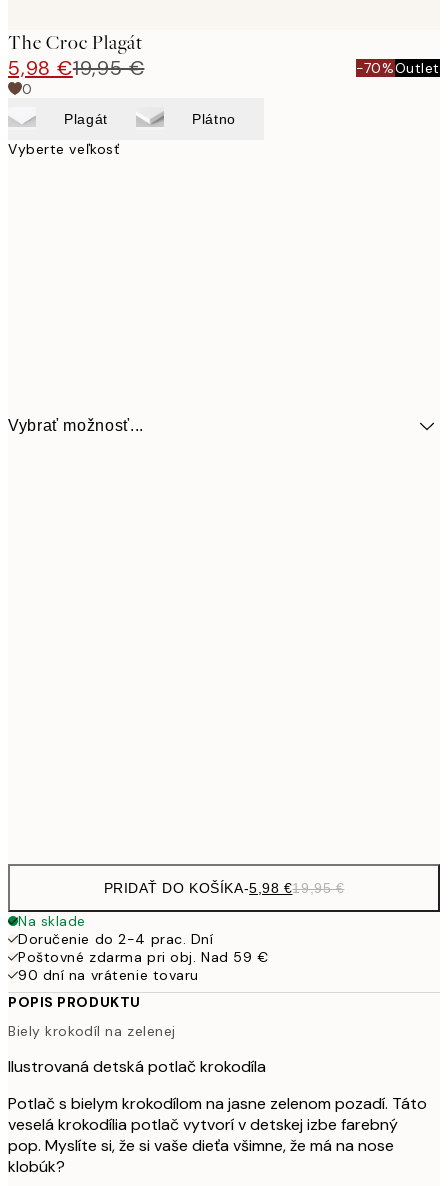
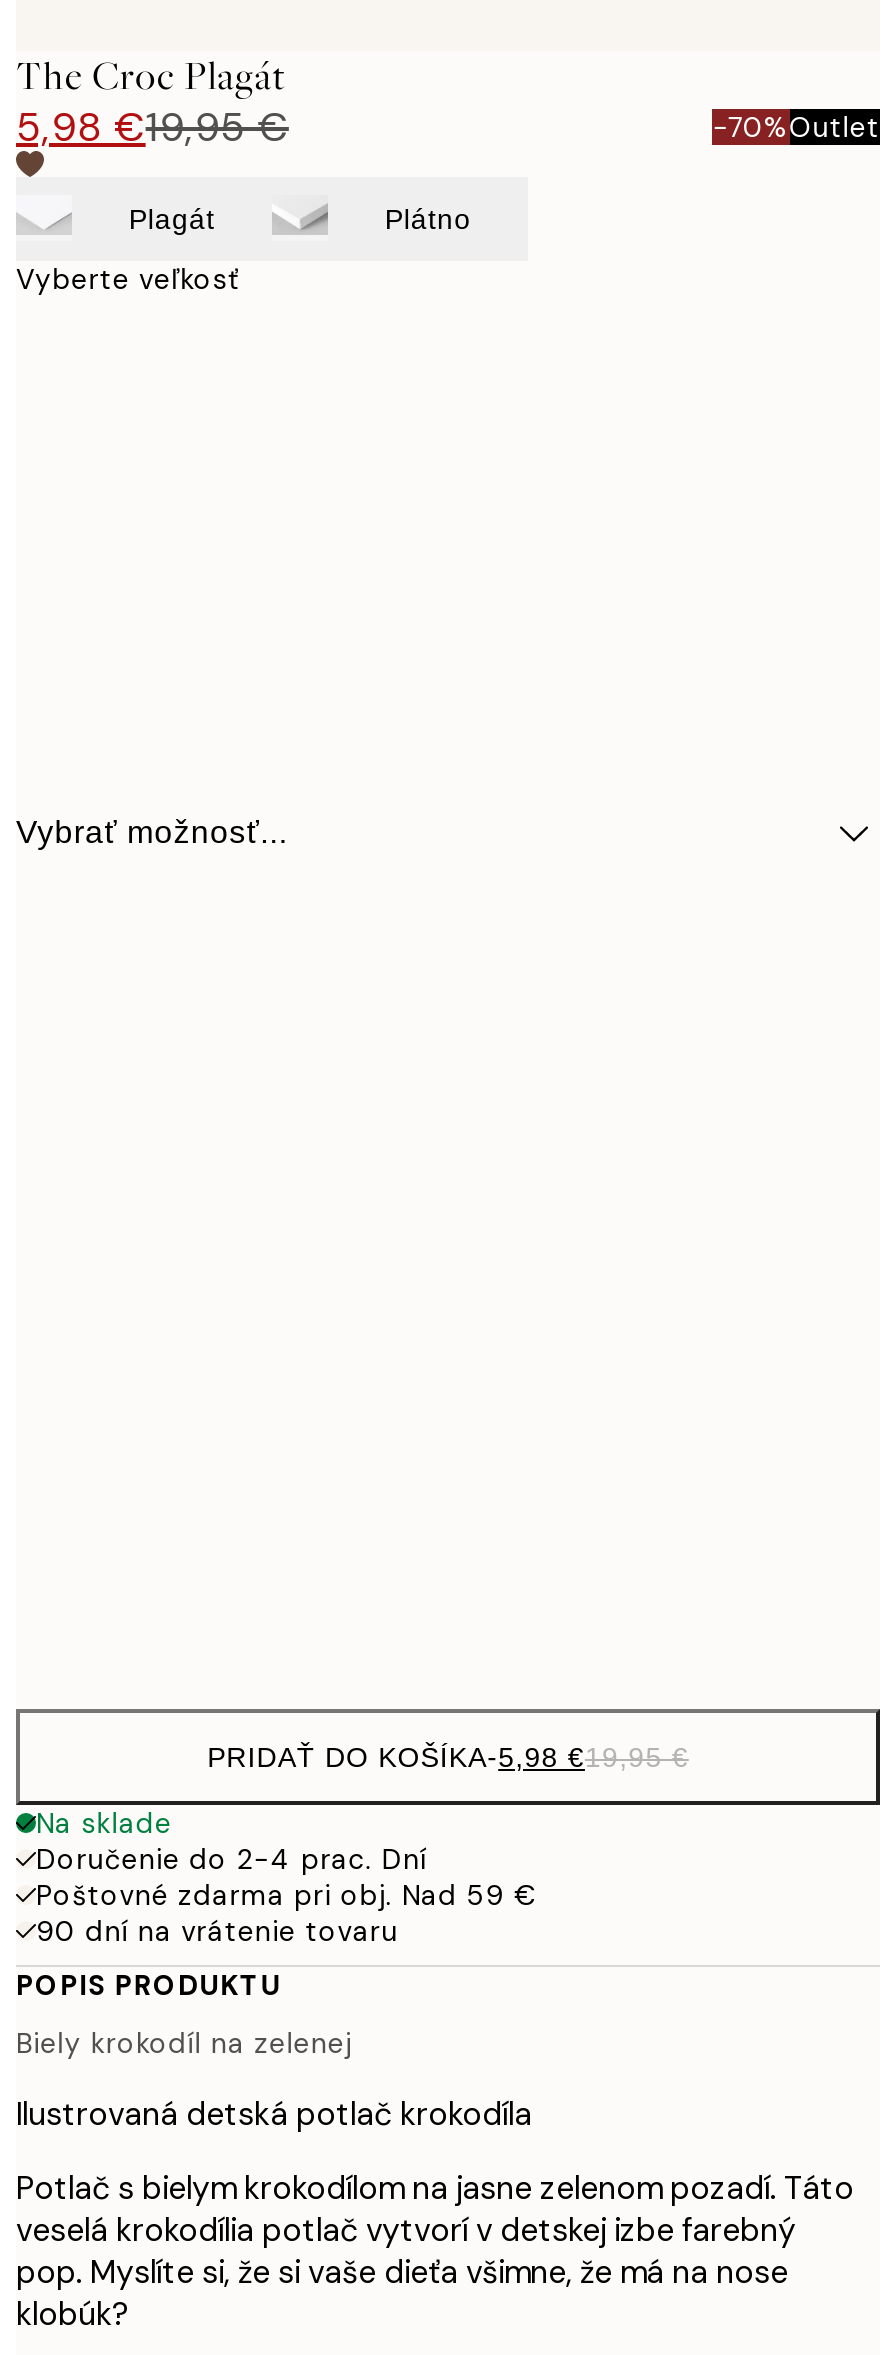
[22,81,32,98] 0 -> none

